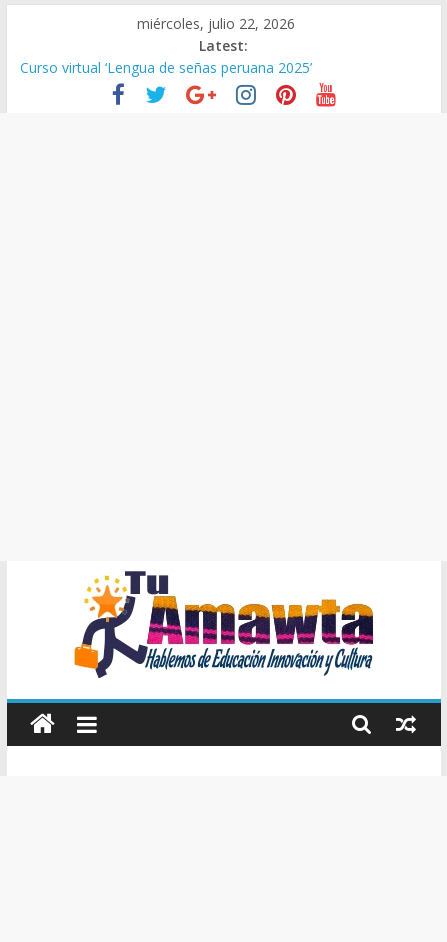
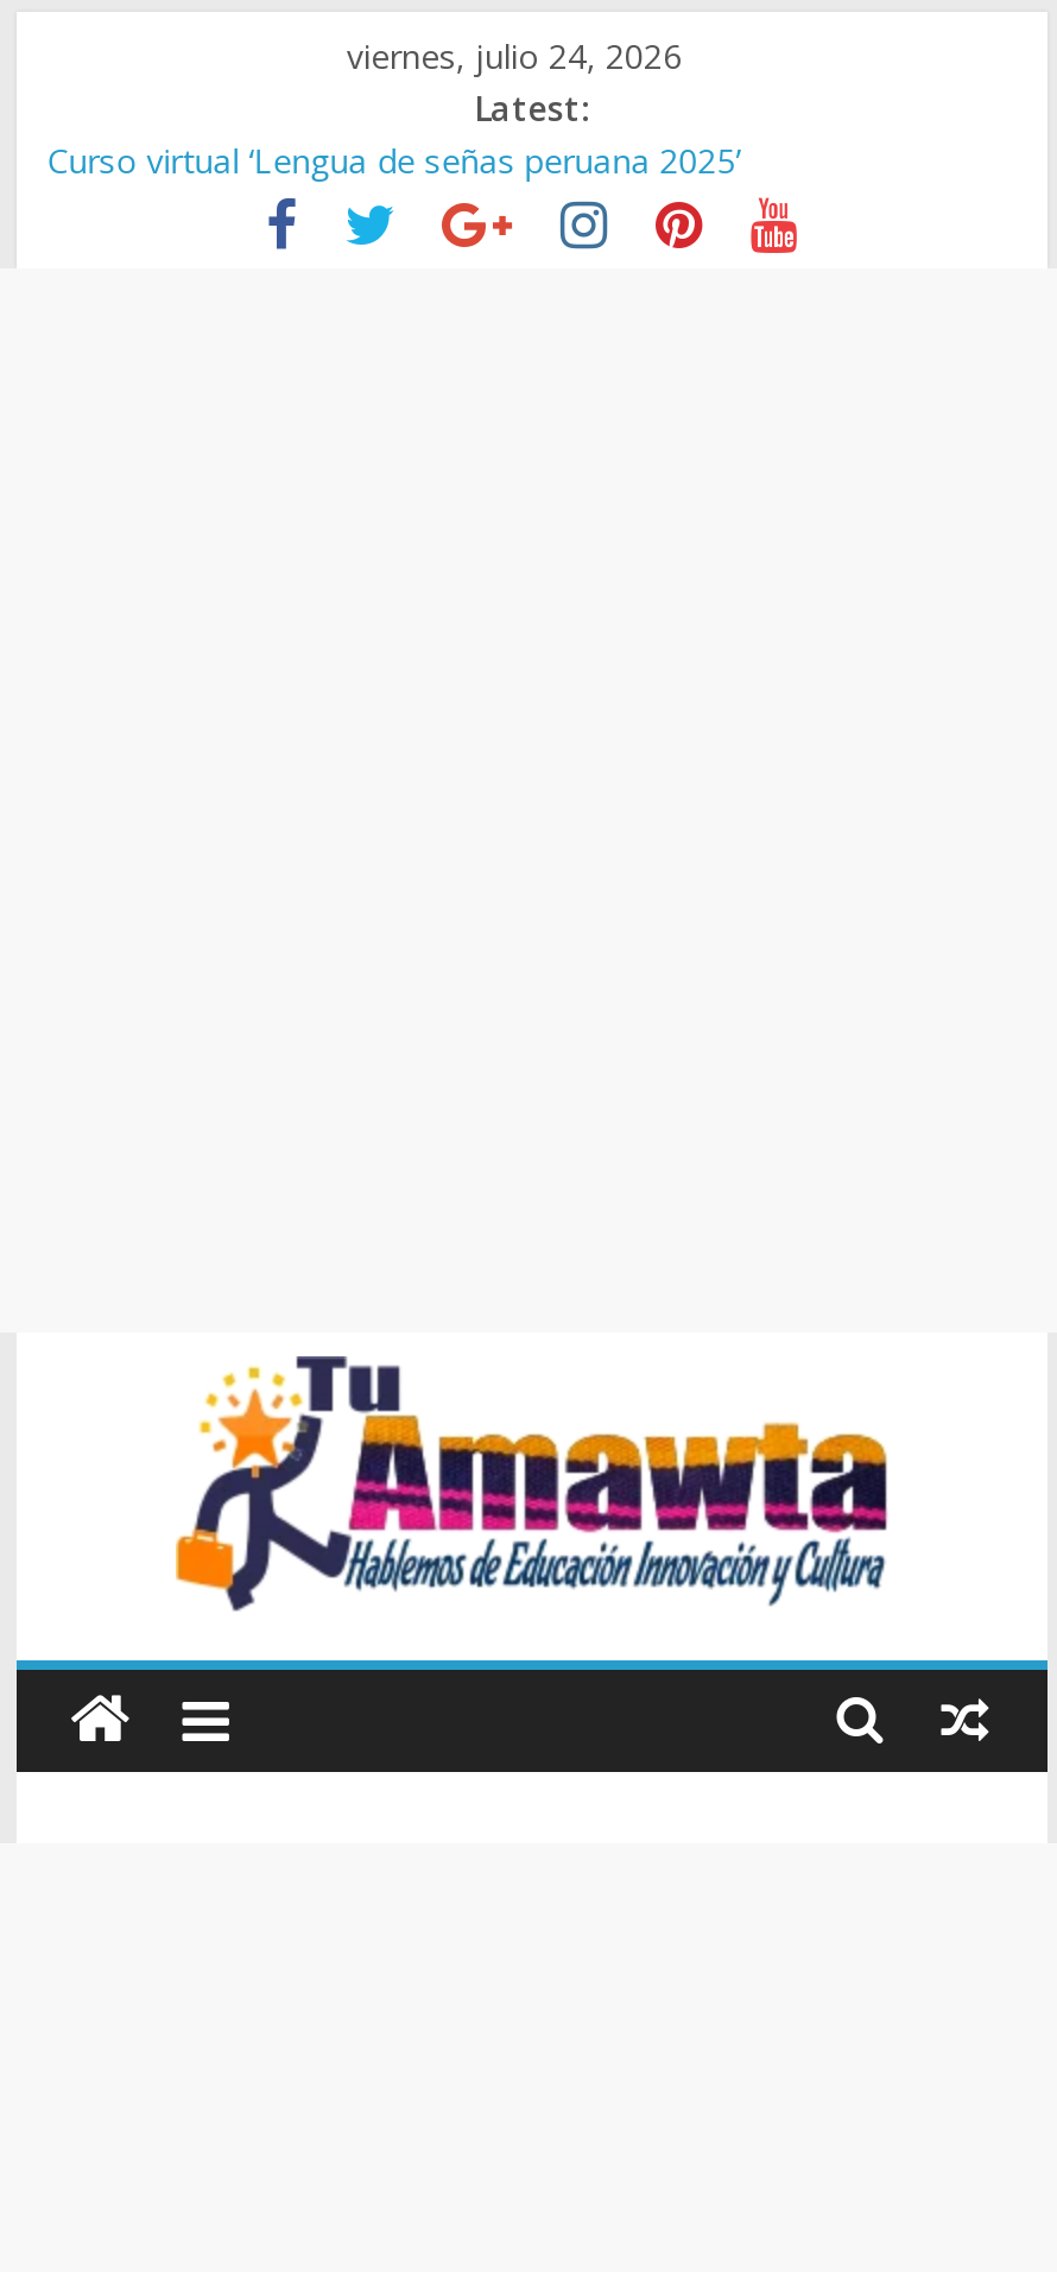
[137,14,295,33] miércoles, julio 22, 2026 -> [347,33,682,78] viernes, julio 24, 2026

